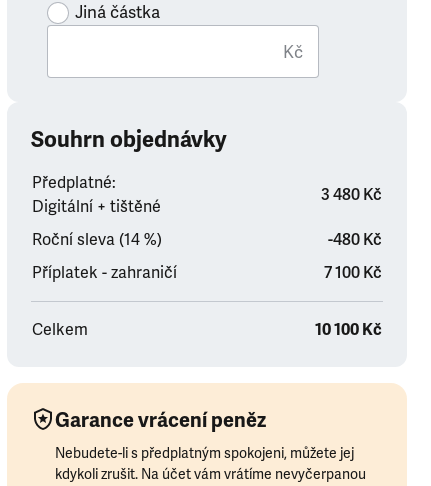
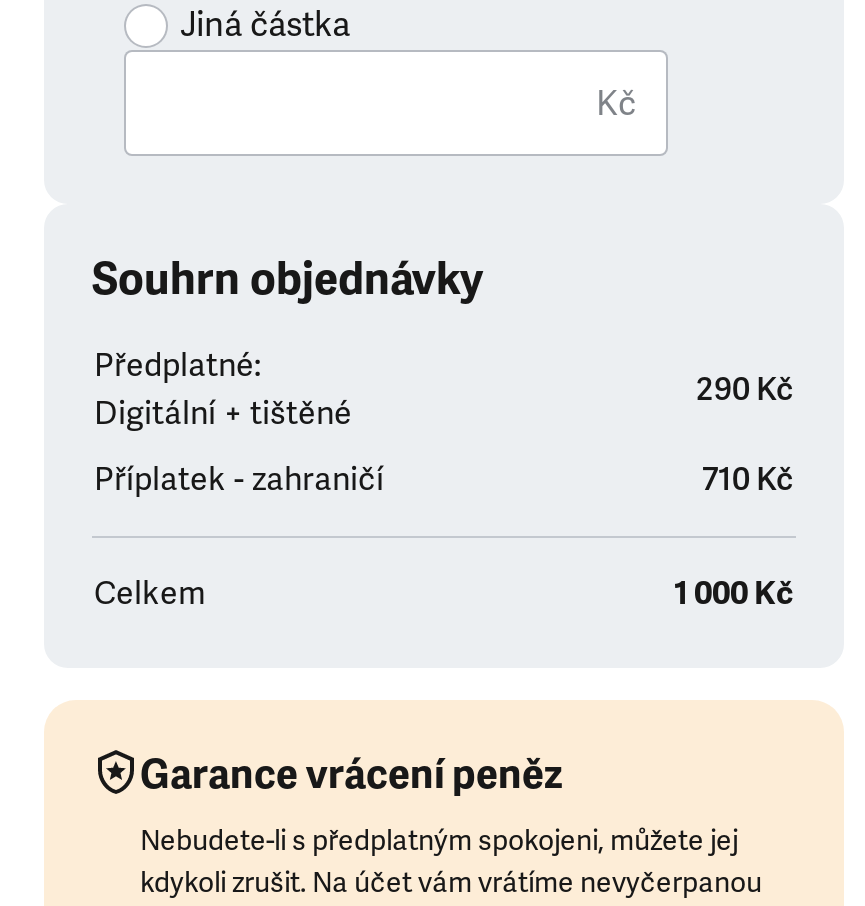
[32,185,382,250] 3 480 Kč | Roční sleva (14 %) | -480 Kč -> [696,370,794,410] 290 Kč
[324,263,382,283] 7 100 Kč -> [702,460,794,500] 710 Kč
[315,320,382,340] 10 100 Kč -> [674,574,794,614] 1 000 Kč

